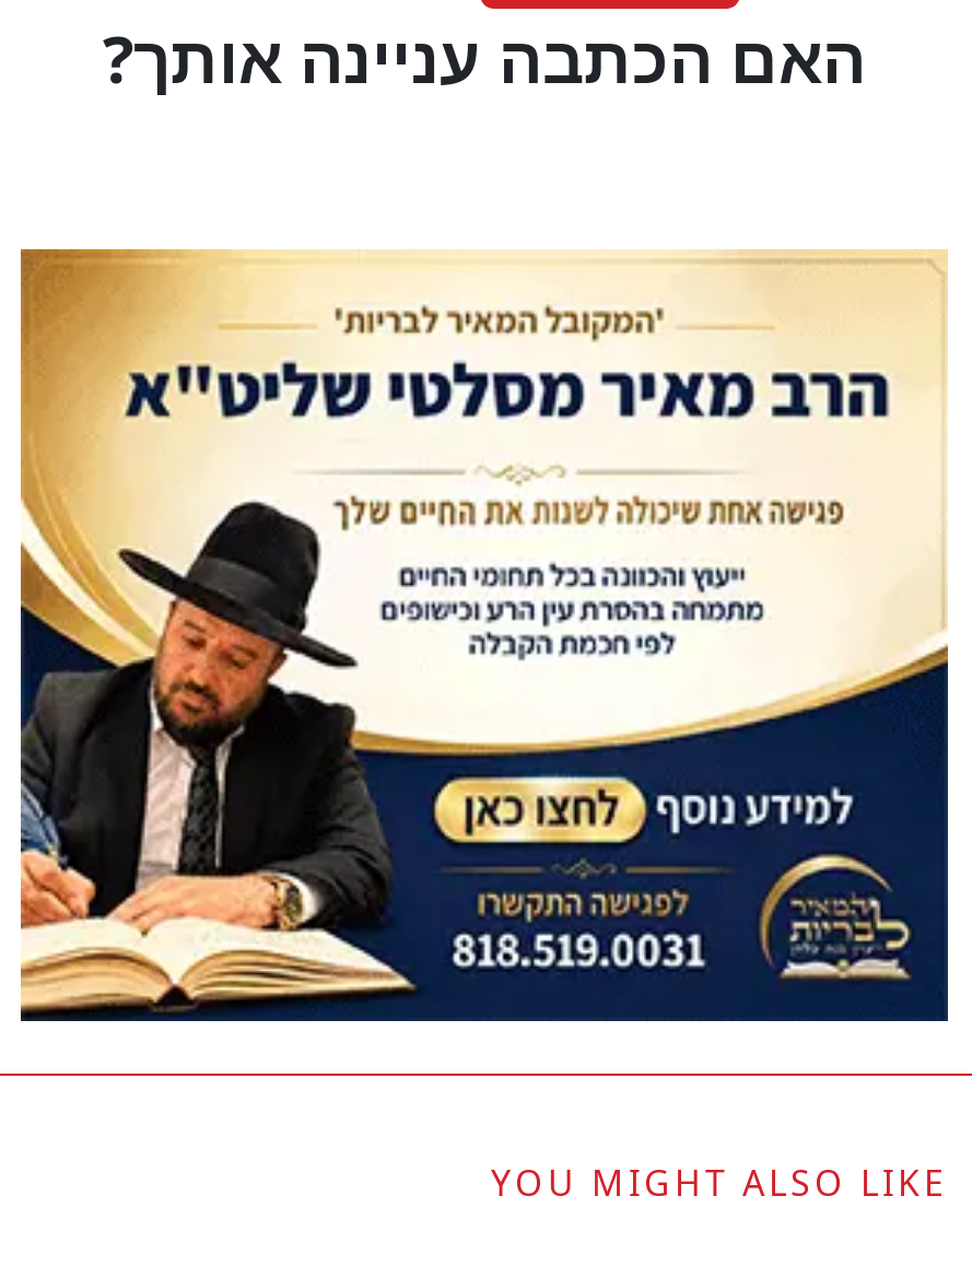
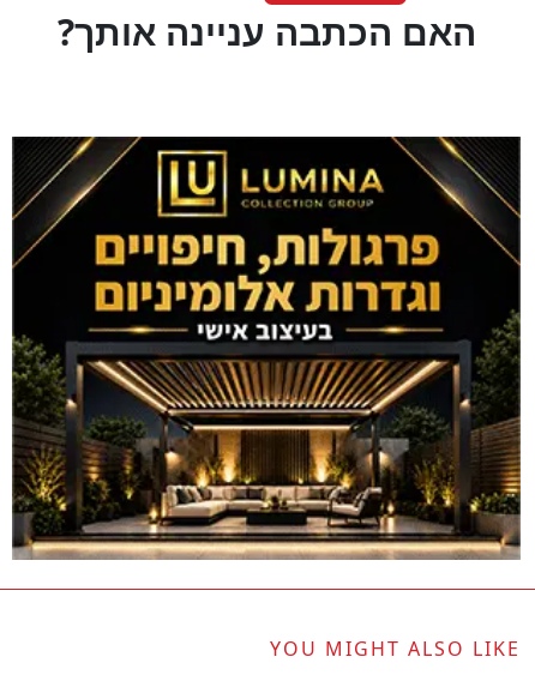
[19,247,950,1023] [image] -> [11,135,522,561] [image]

